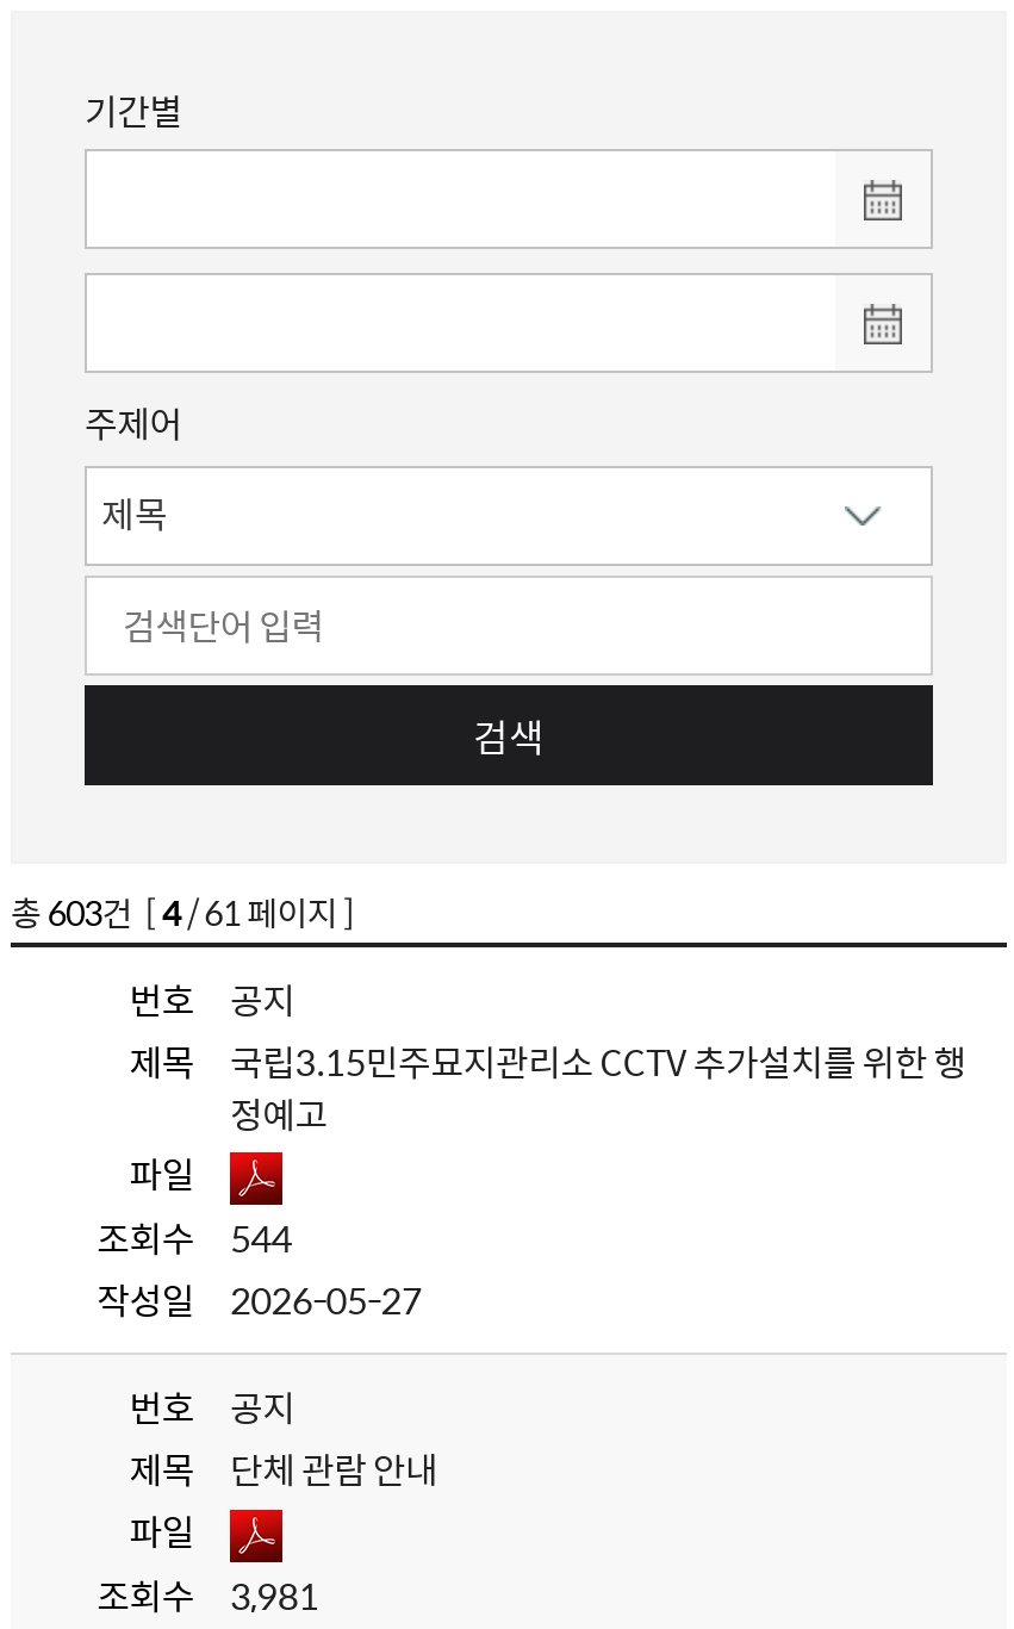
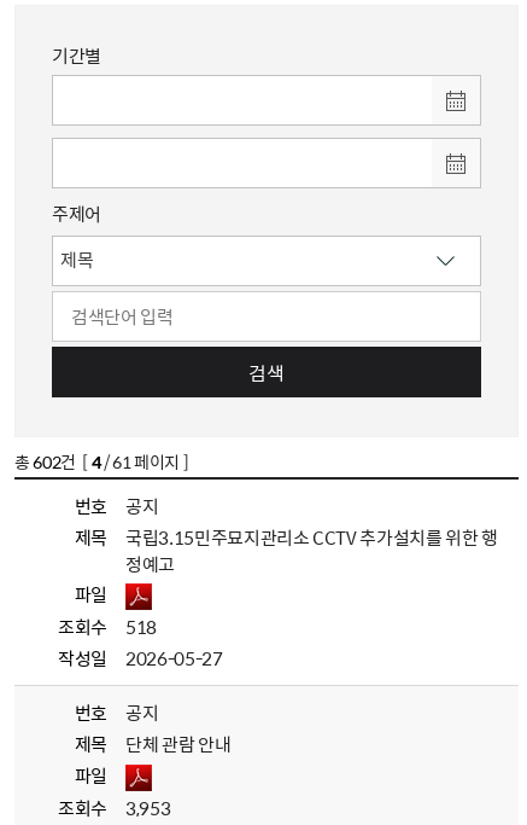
[11,888,355,935] 총 603건 [4/ 61 페이지 ] -> [14,449,188,473] 총 602건 [4/ 61 페이지 ]
[97,1212,292,1264] 조회수 544 -> [58,614,157,640] 조회수 518
[97,1569,319,1622] 조회수 3,981 -> [58,795,170,821] 조회수 3,953

